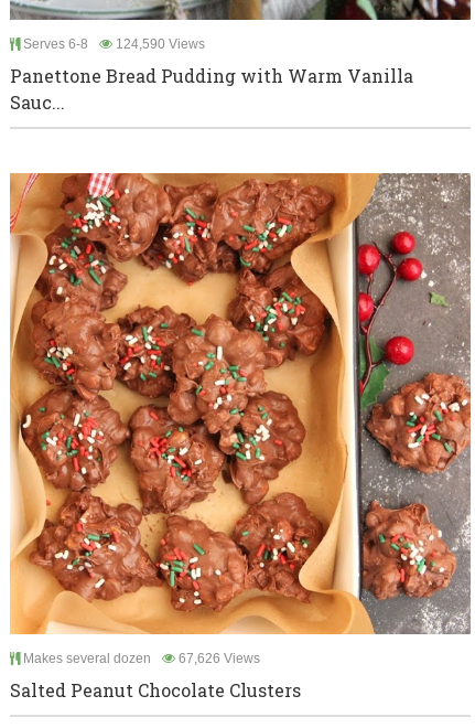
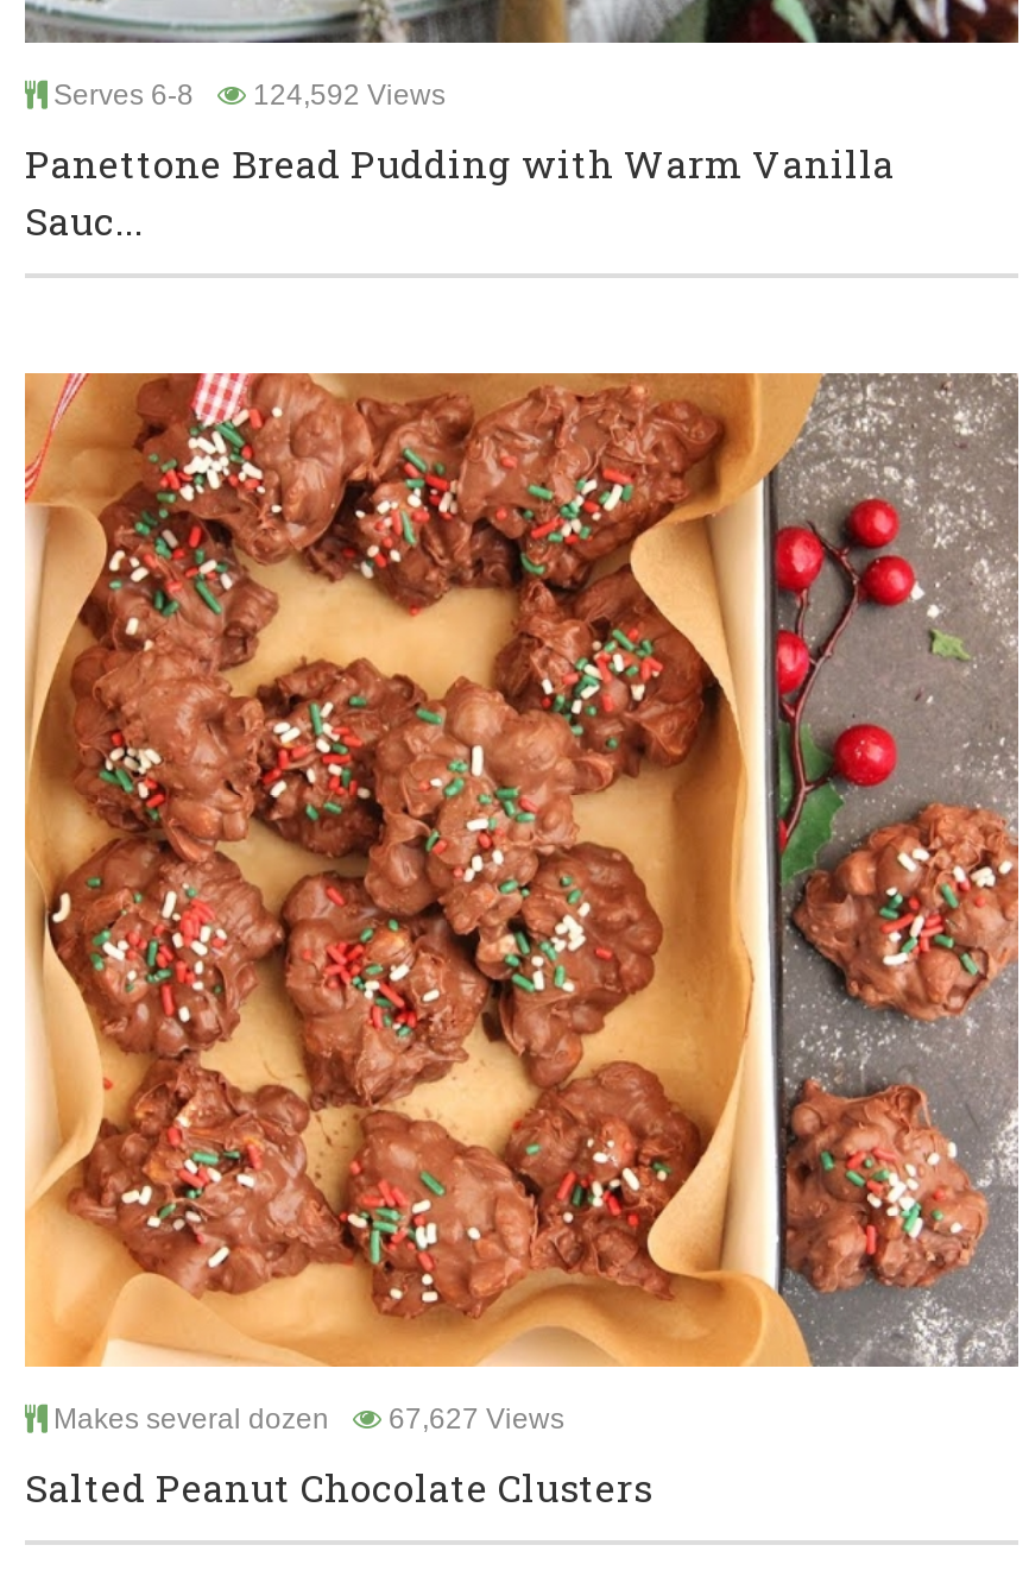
[20,36,205,52] Serves 6-8 124,590 Views -> [46,78,446,112] Serves 6-8 124,592 Views
[20,651,260,666] Makes several dozen 67,626 Views -> [46,1402,564,1436] Makes several dozen 67,627 Views

